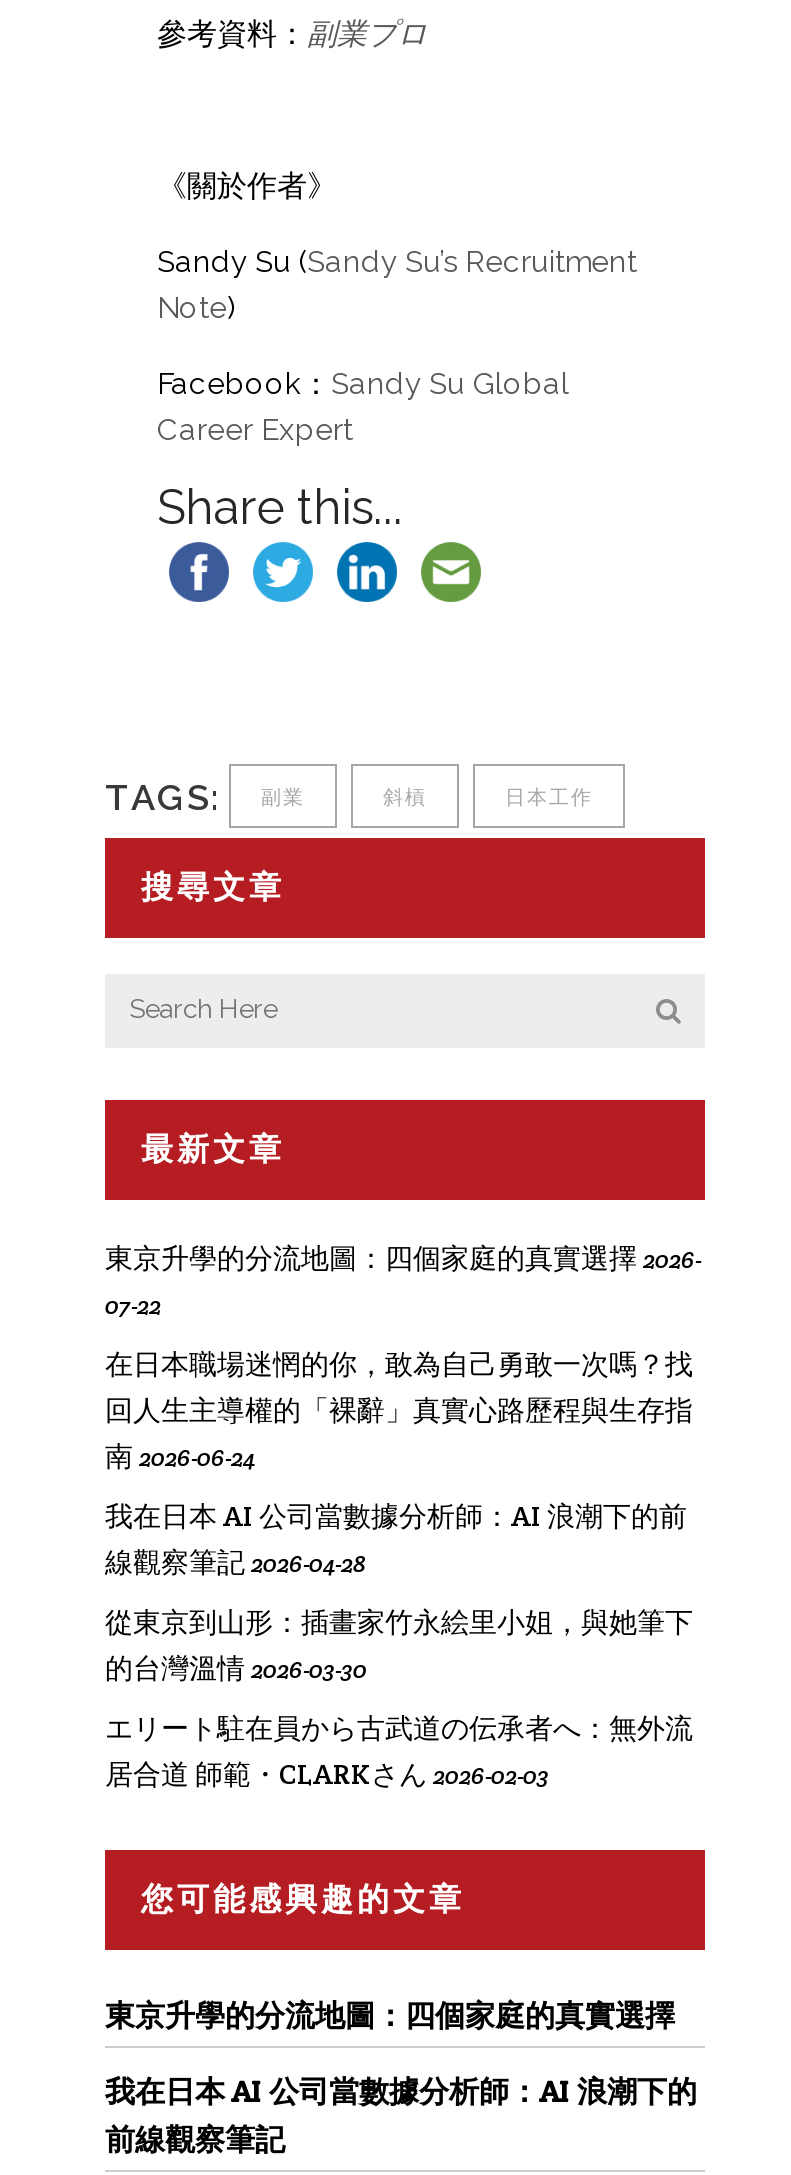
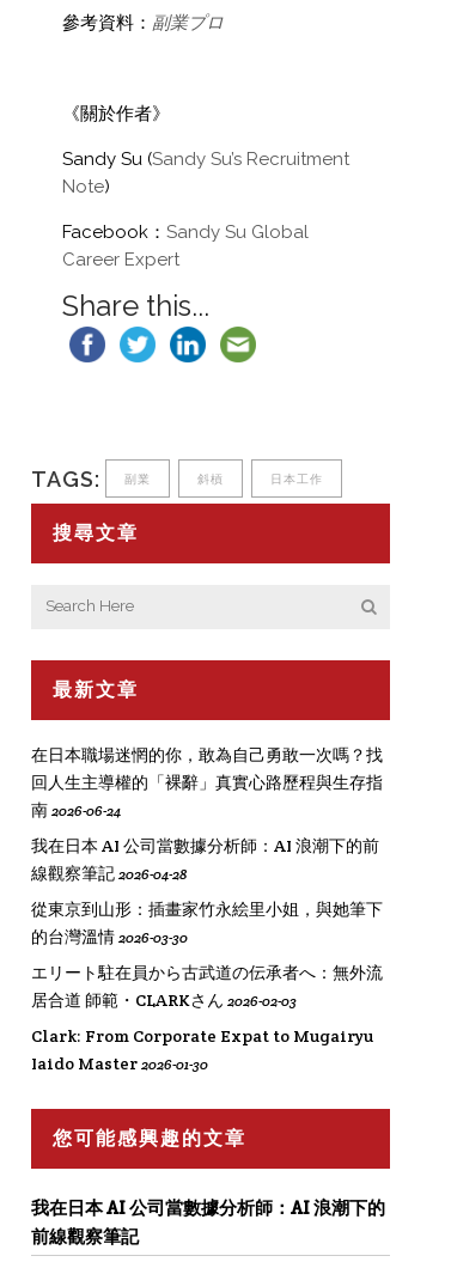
[105,1241,701,1321] 東京升學的分流地圖：四個家庭的真實選擇 2026- | 07-22 -> none
none -> [31,1026,373,1075] Clark: From Corporate Expat to Mugairyu | Iaido Master 2026-01-30
[105,1997,675,2035] 東京升學的分流地圖：四個家庭的真實選擇 -> none

